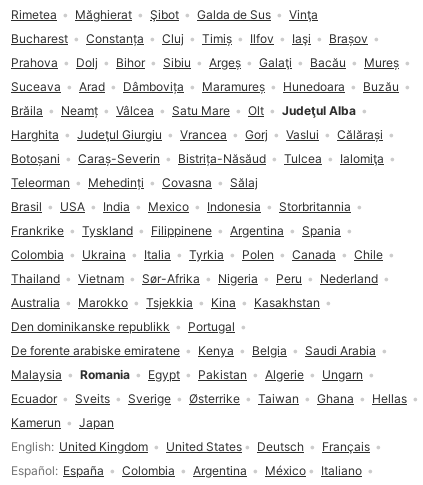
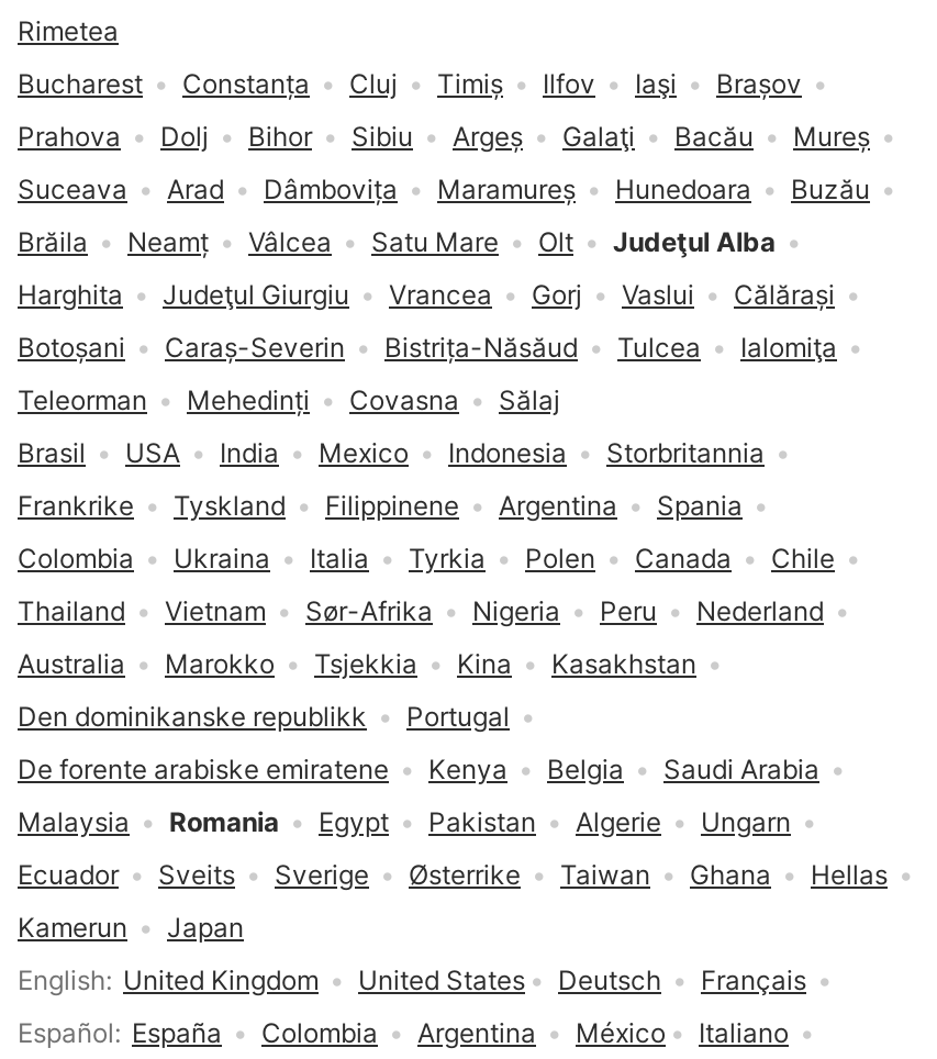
[75,7,318,22] Măghierat | Şibot | Galda de Sus | Vinţa -> none

